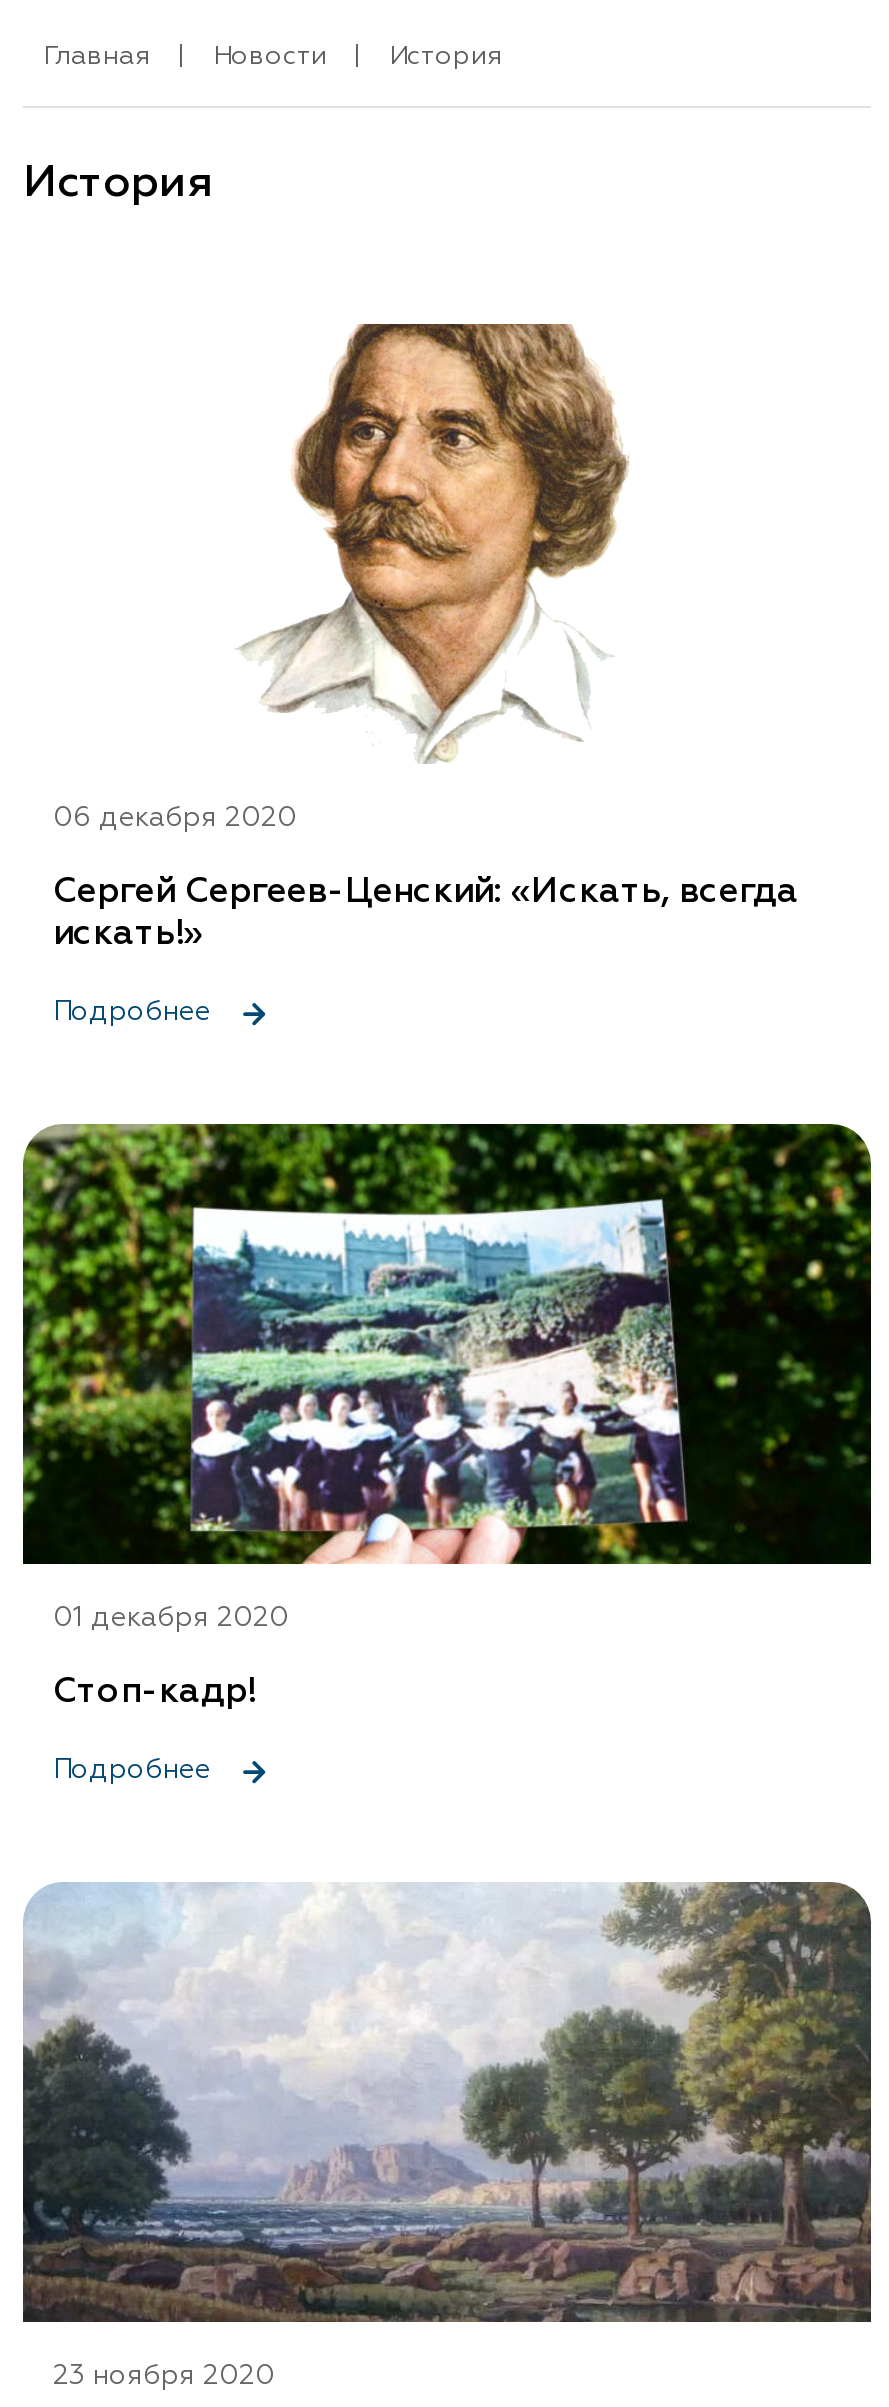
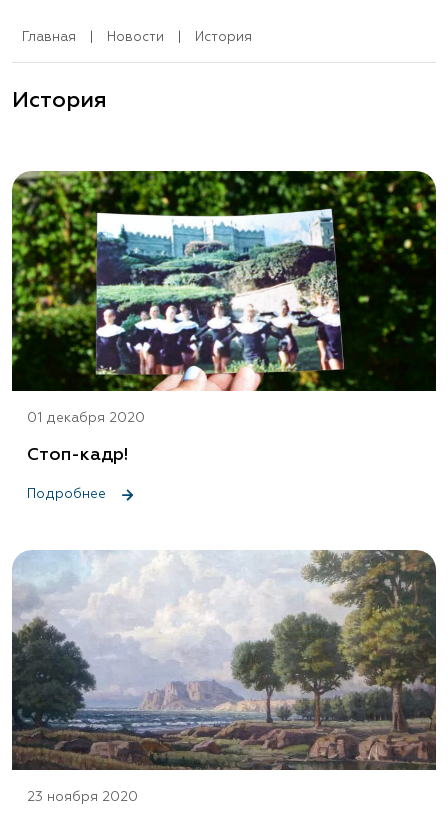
[53,322,799,1026] [image] | 06 декабря 2020 | Сергей Сергеев-Ценский: «Искать, всегда | искать!» | Подробнее -> none

